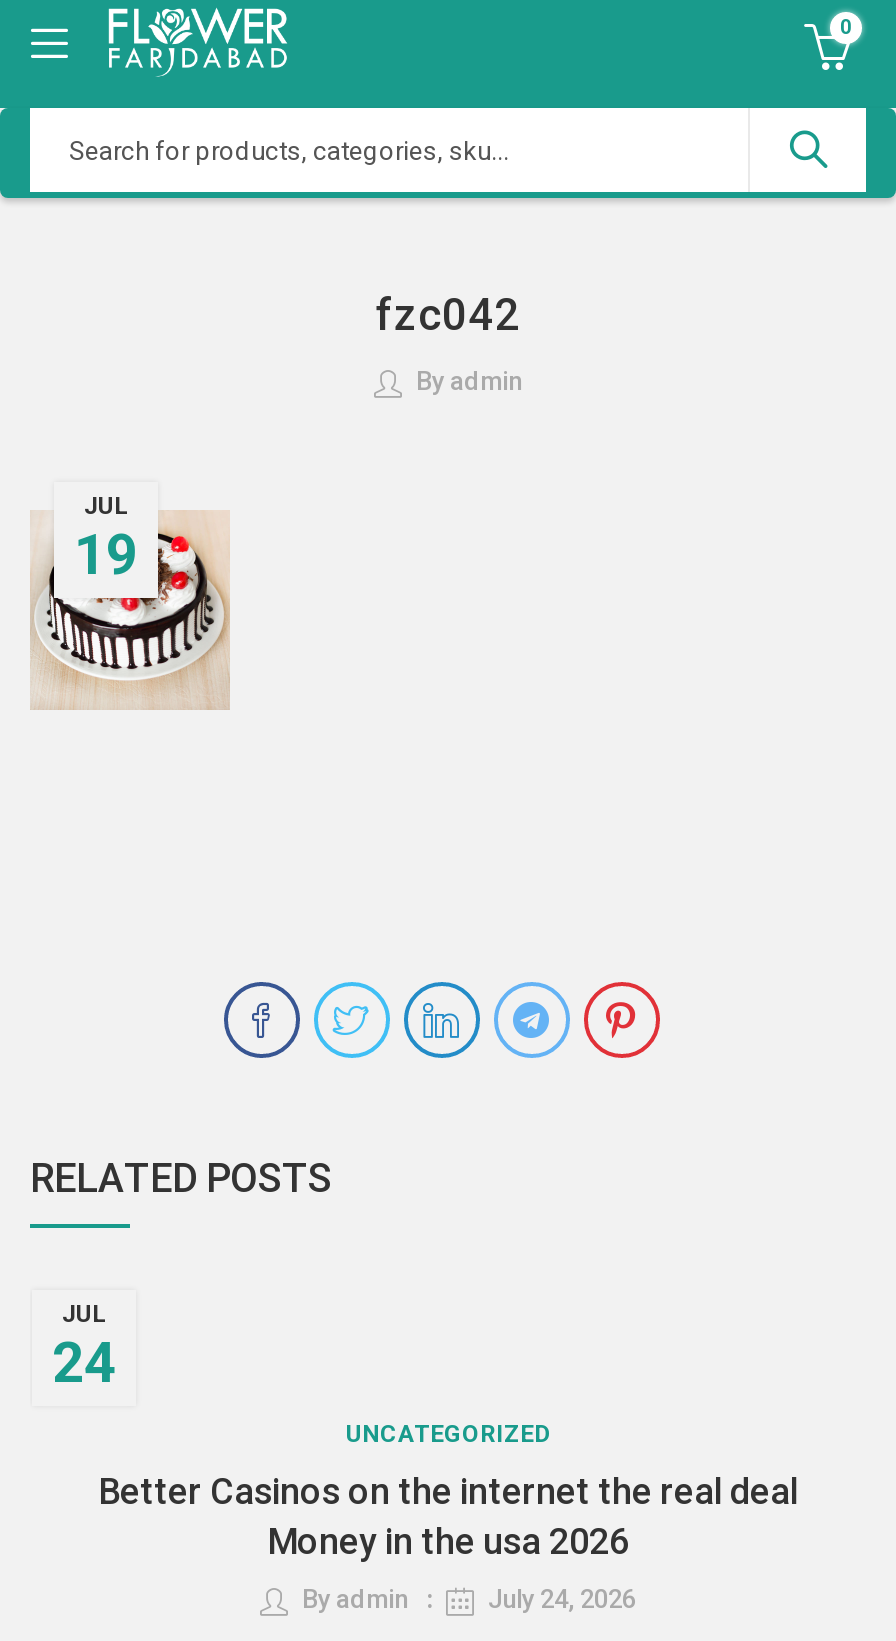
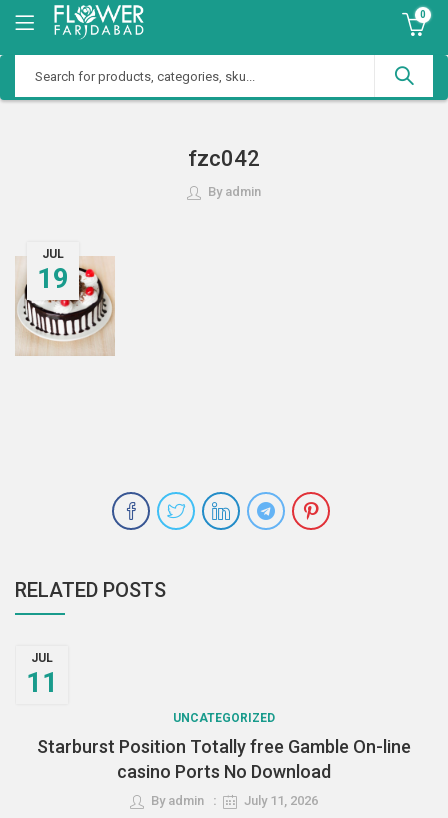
[52,1331,116,1397] 24 -> [26,666,58,699] 11
[98,1470,798,1562] Better Casinos on the internet the real deal | Money in the usa 2026 -> [37,736,411,782] Starburst Position Totally free Gamble On-line | casino Ports No Download
[488,1583,636,1613] July 24, 2026 -> [244,793,318,808] July 11, 2026

